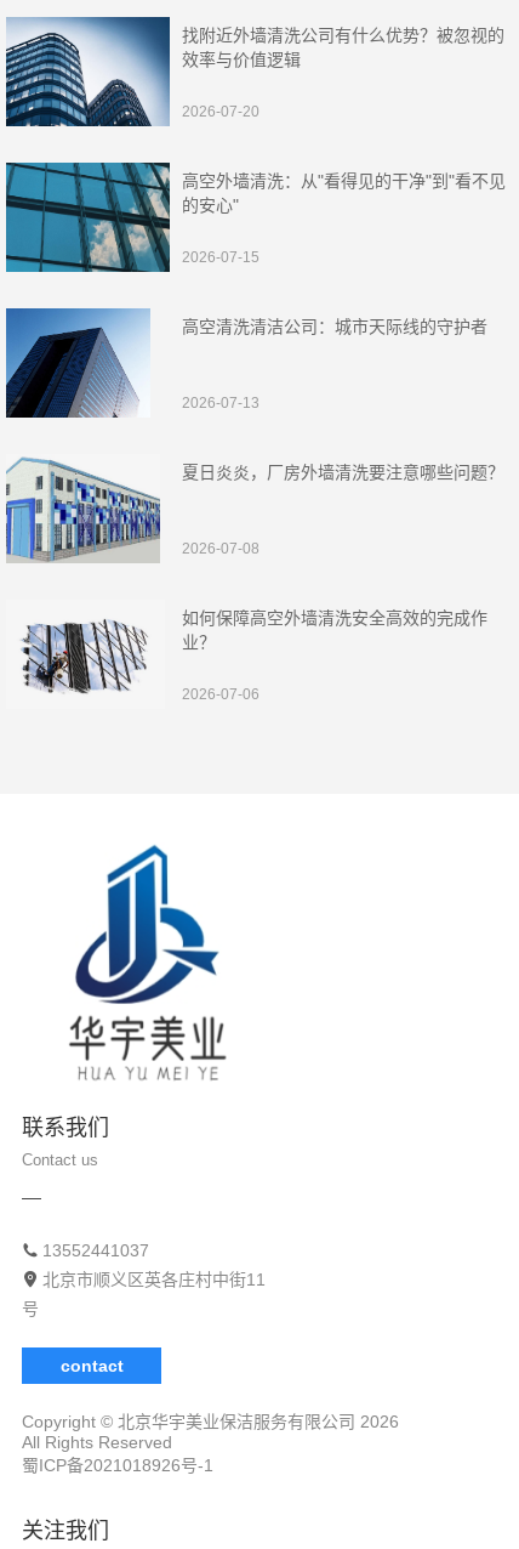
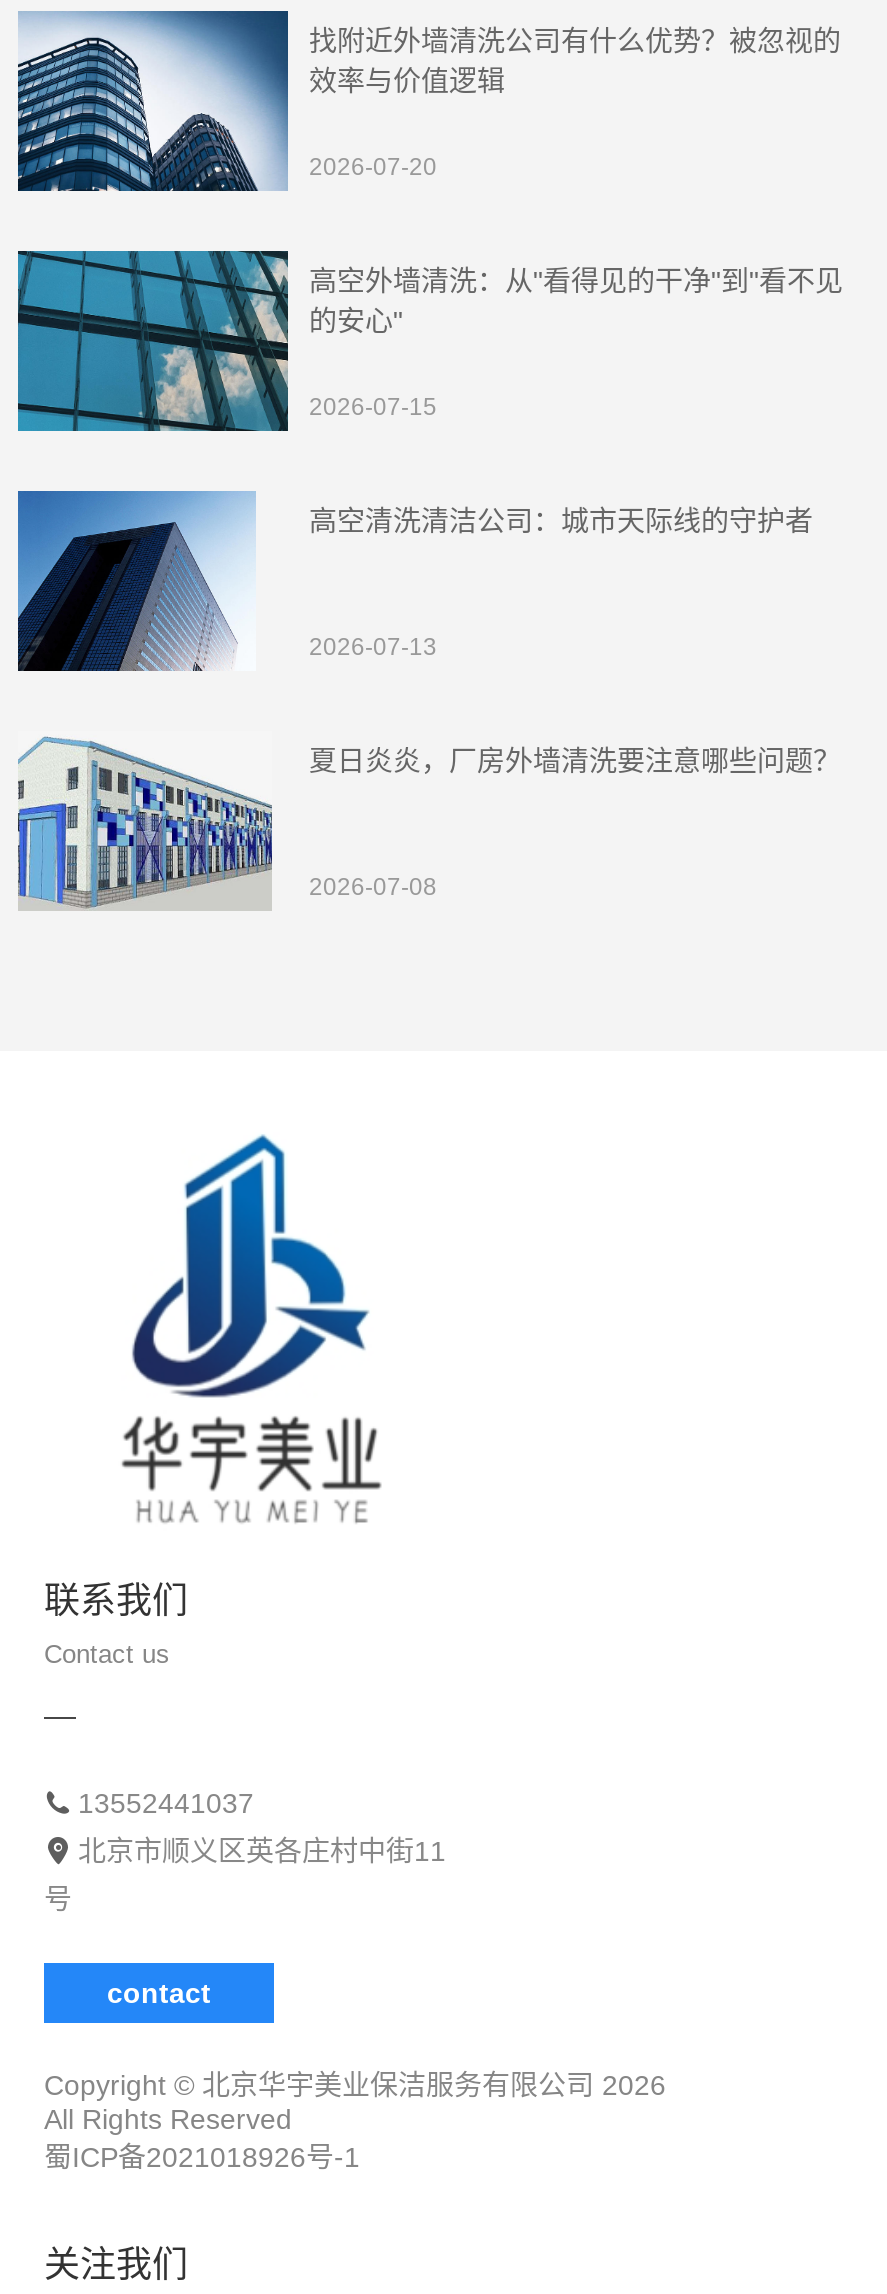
[21,608,488,708] [image] | 如何保障高空外墙清洗安全高效的完成作 | 业？ | 2026-07-06 -> none

